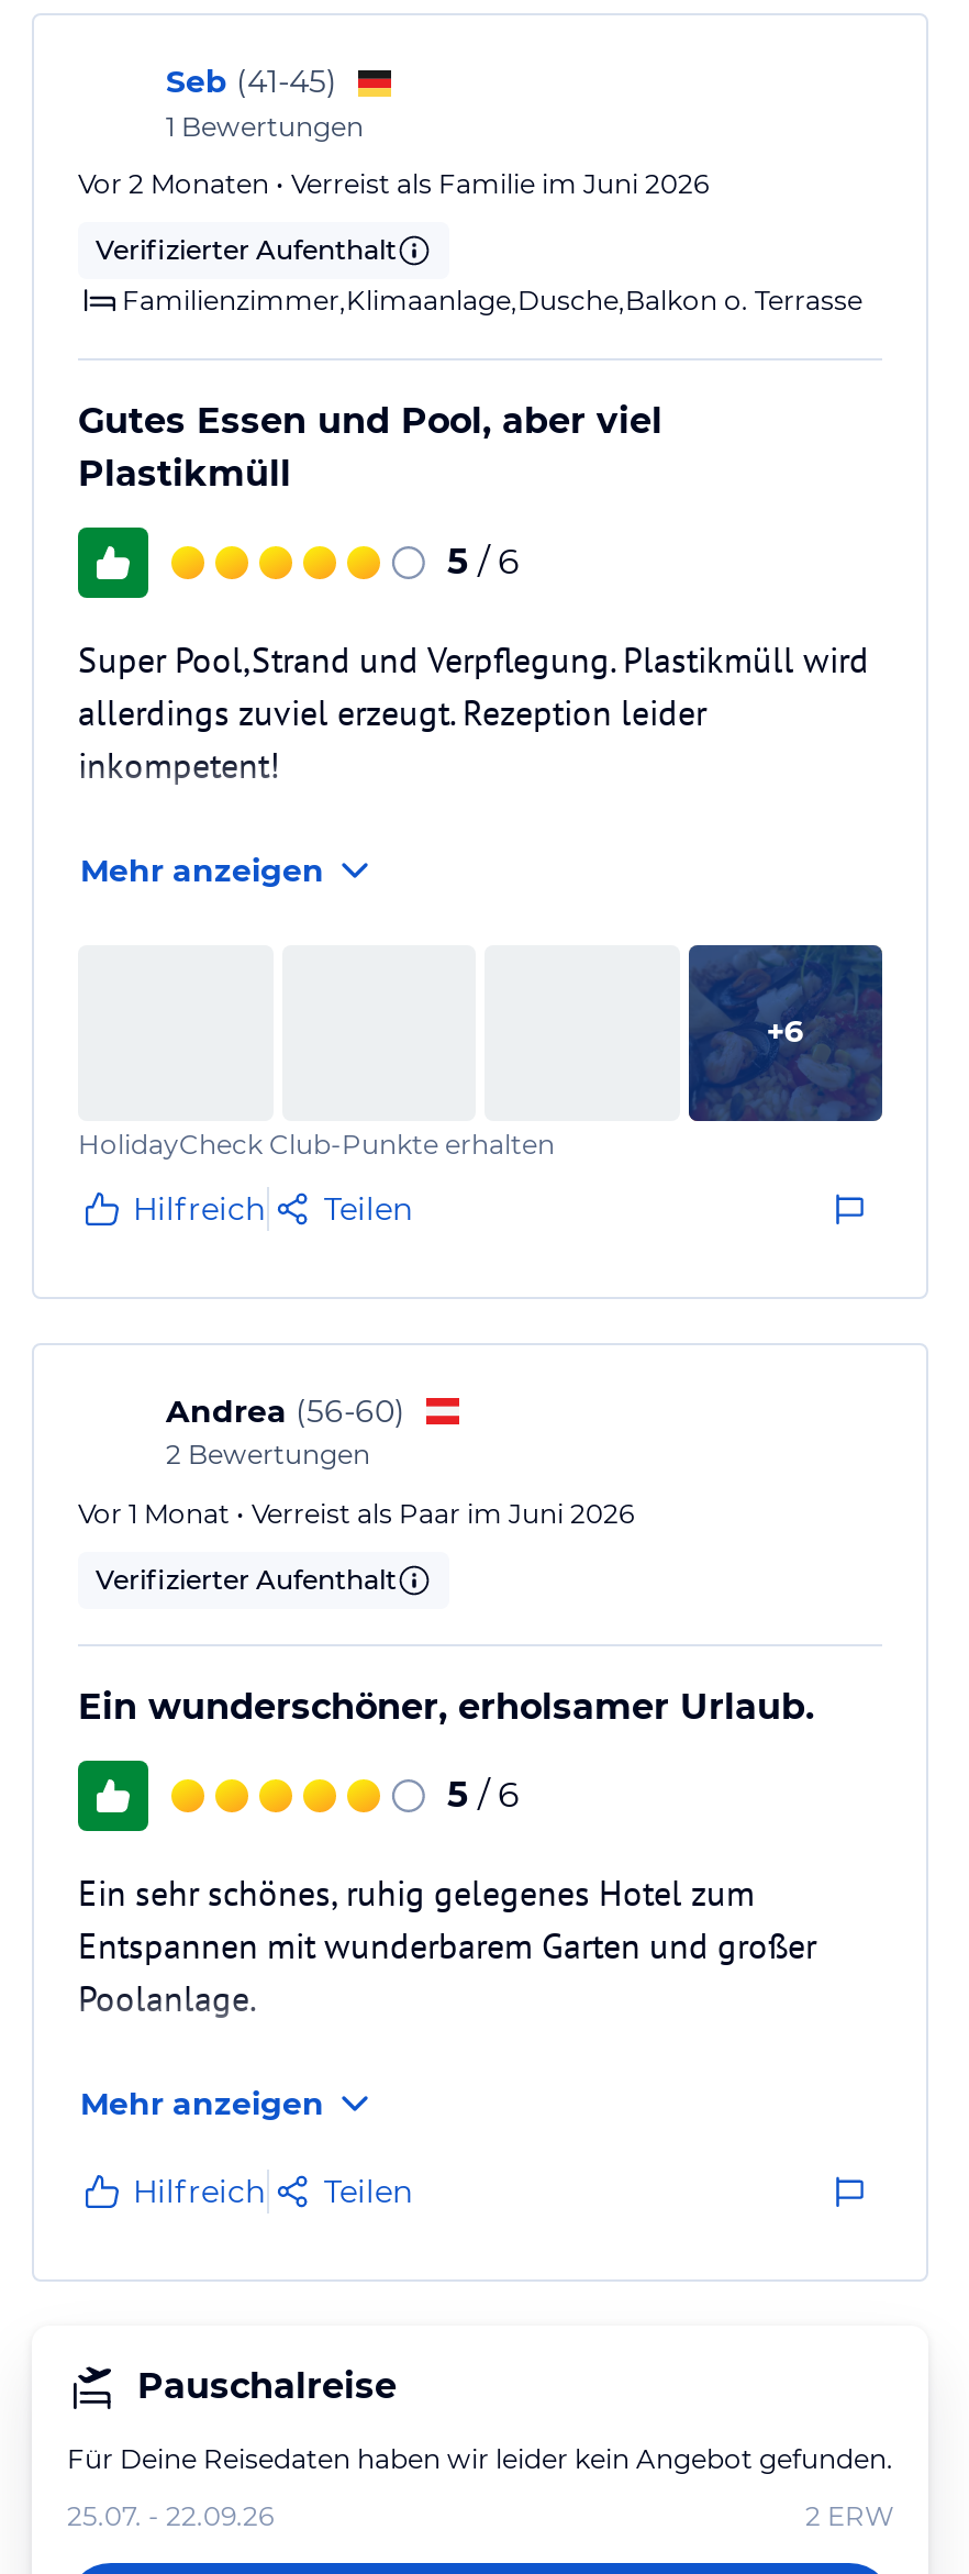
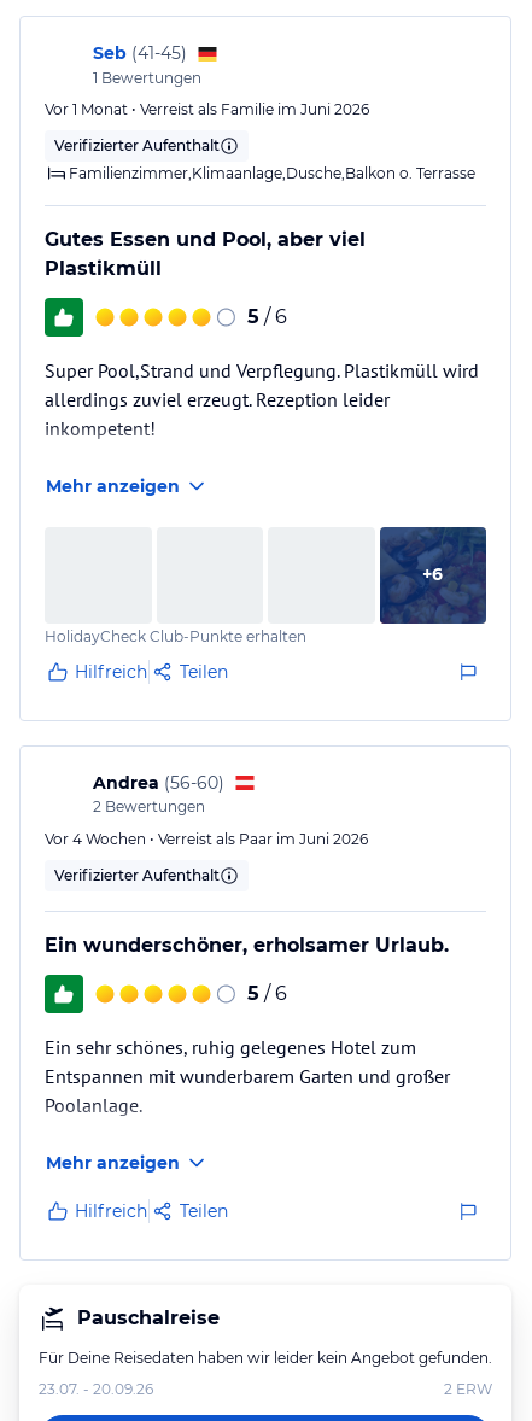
[78,167,709,200] Vor 2 Monaten • Verreist als Familie im Juni 2026 -> [45,100,369,118] Vor 1 Monat • Verreist als Familie im Juni 2026
[78,1496,634,1529] Vor 1 Monat • Verreist als Paar im Juni 2026 -> [45,830,368,848] Vor 4 Wochen • Verreist als Paar im Juni 2026
[67,2499,274,2532] 25.07. - 22.09.26 -> [39,1380,153,1398] 23.07. - 20.09.26

